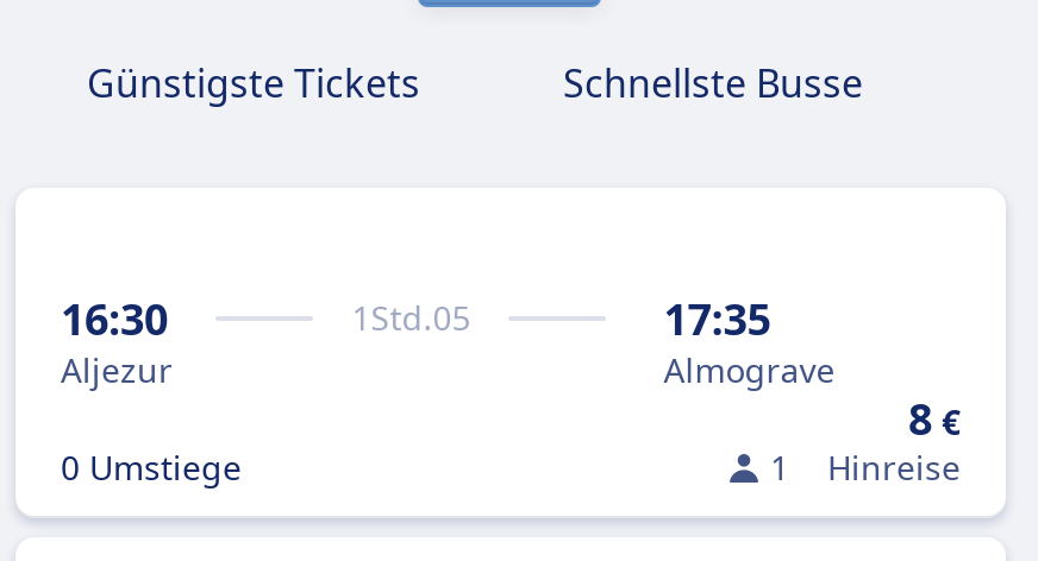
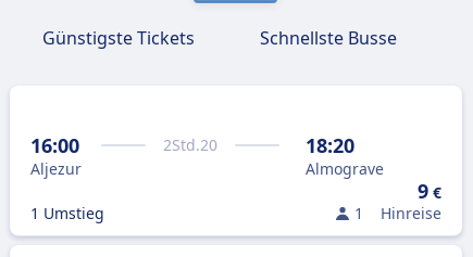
[61,290,168,347] 16:30 -> [30,132,79,158] 16:00
[352,295,471,340] 1 Std.05 -> [163,134,218,155] 2 Std.20
[664,290,771,347] 17:35 -> [306,132,355,158] 18:20
[908,390,961,447] 8 € -> [418,178,441,204] 9 €
[61,445,242,490] 0 Umstiege -> [30,203,104,223] 1 Umstieg

